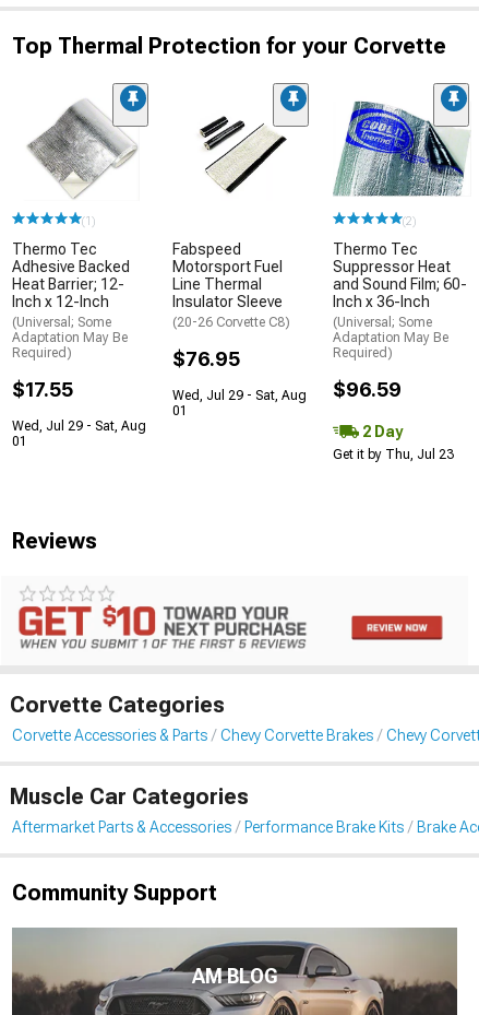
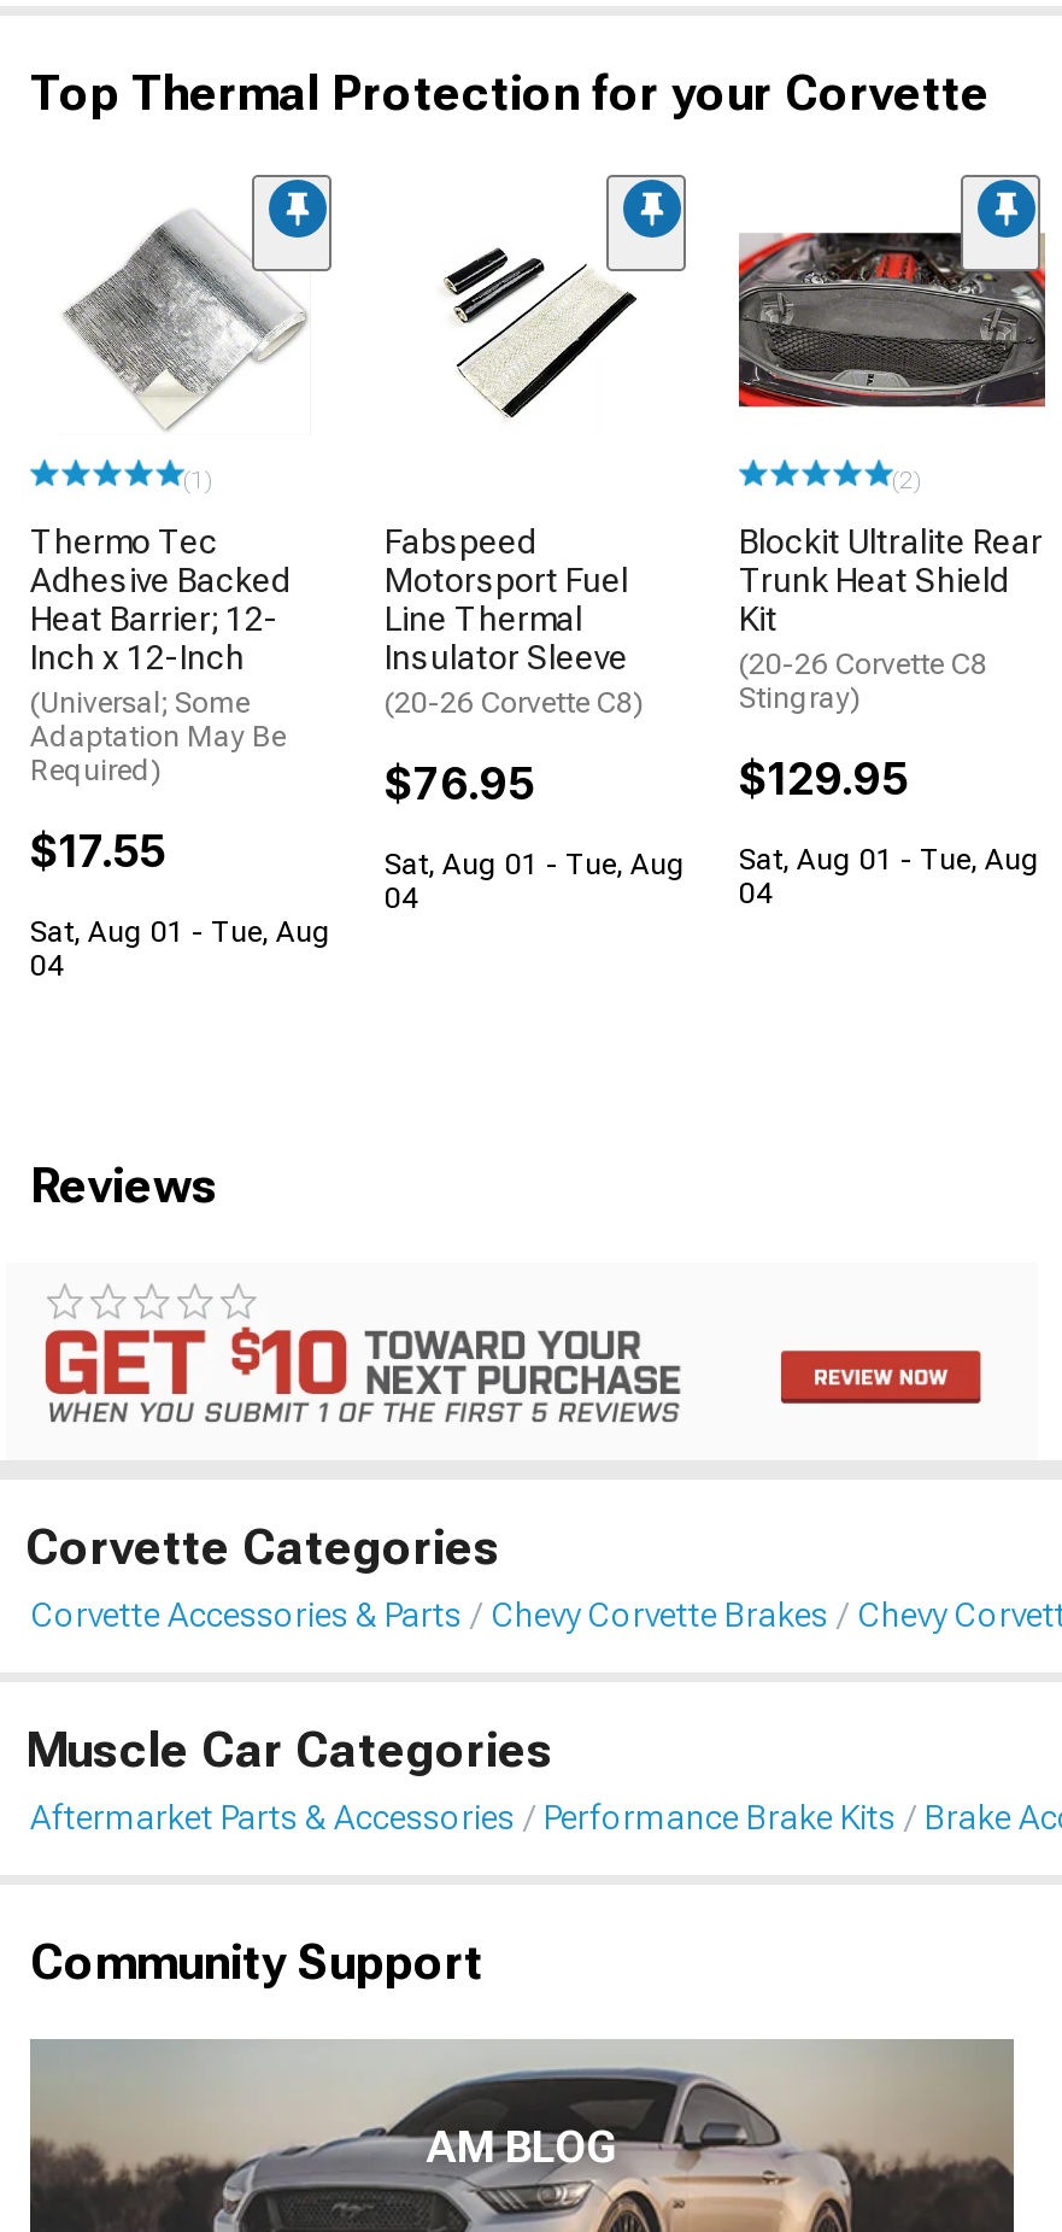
[333,101,471,197] [image] -> [737,216,1048,423] [image]
[333,240,467,360] Thermo Tec | Suppressor Heat | and Sound Film; 60- | Inch x 36-Inch | (Universal; Some | Adaptation May Be | Required) -> [739,521,1043,714] Blockit Ultralite Rear | Trunk Heat Shield | Kit | (20-26 Corvette C8 | Stingray)
[333,377,402,400] $96.59 -> [739,752,908,803] $129.95
[172,387,307,403] Wed, Jul 29 - Sat, Aug -> [385,846,686,880] Sat, Aug 01 - Tue, Aug
[172,403,188,418] 01 -> [385,880,418,914] 04
[12,418,146,433] Wed, Jul 29 - Sat, Aug -> [30,914,331,948] Sat, Aug 01 - Tue, Aug
[333,422,454,462] 2 Day | Get it by Thu, Jul 23 -> [739,842,1040,909] Sat, Aug 01 - Tue, Aug | 04
[12,433,27,449] 01 -> [30,948,64,982] 04

